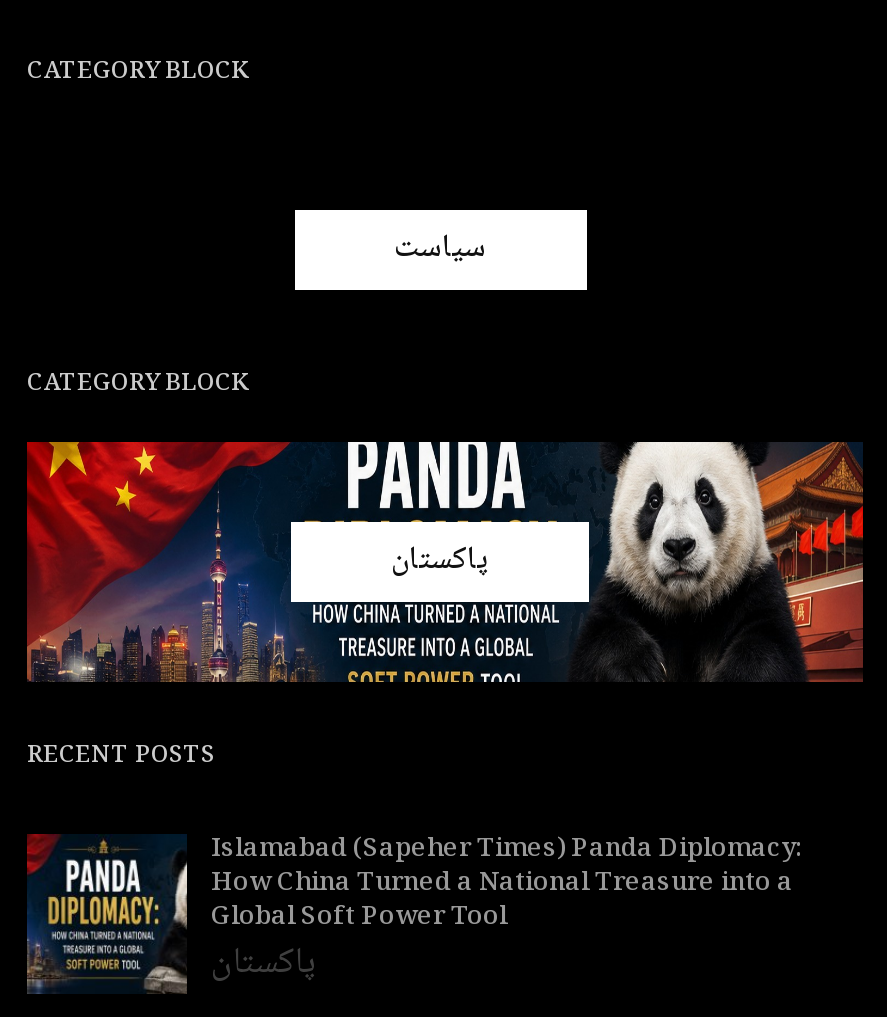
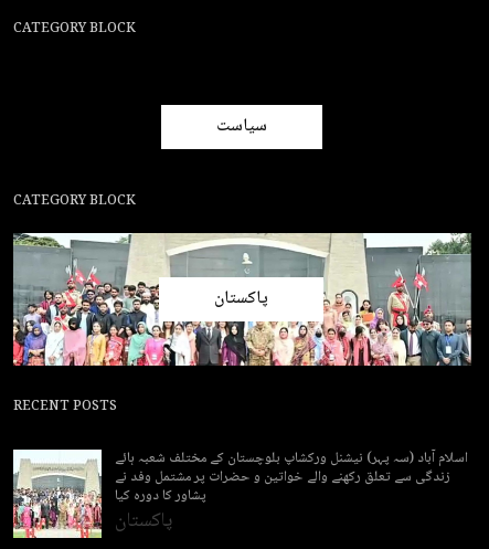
[25,440,865,684] [image] -> [12,232,475,367] [image]
[25,829,803,994] [image] | Islamabad (Sapeher Times) Panda Diplomacy: | How China Turned a National Treasure into a | Global Soft Power Tool -> [12,447,468,539] [image] | اسلام آباد (سہ پہر) نیشنل ورکشاپ بلوچستان کے مختلف شعبہ ہائے | زندگی سے تعلق رکھنے والے خواتین و حضرات پر مشتمل وفد نے | پشاور کا دورہ کیا

